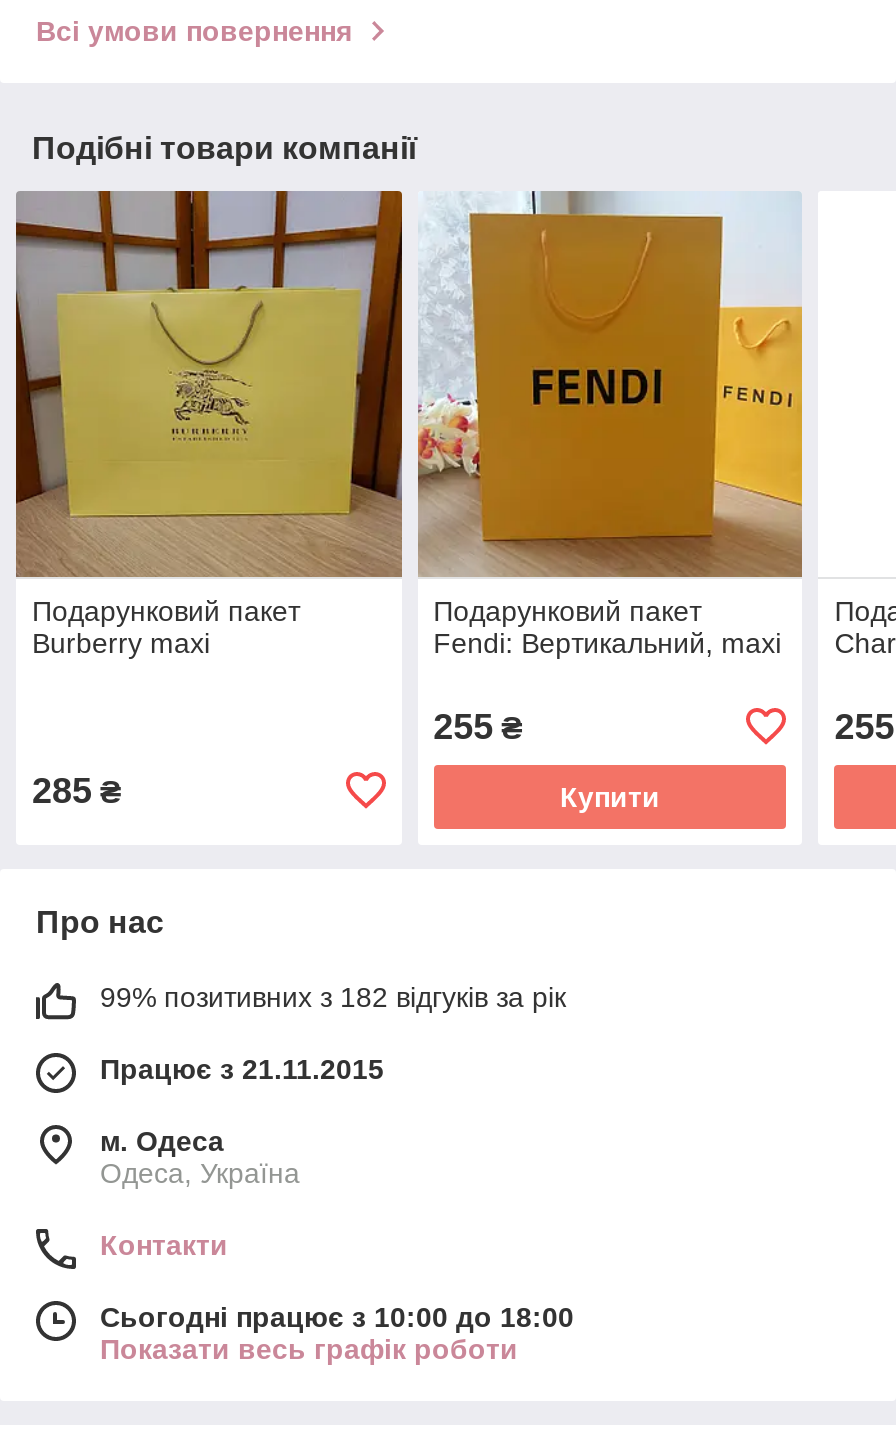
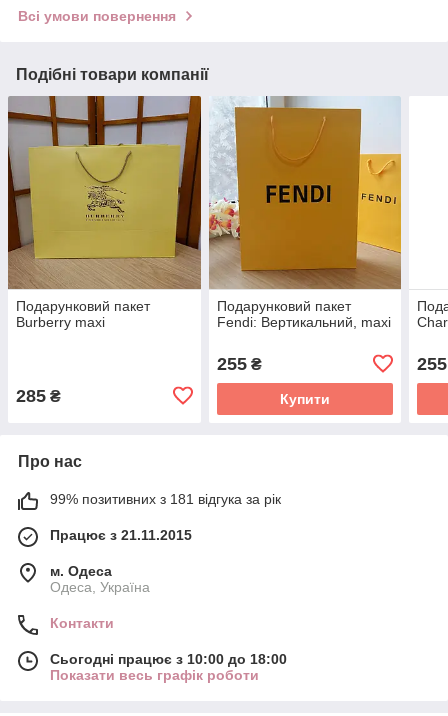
[100,981,566,1013] 99% позитивних з 182 відгуків за рік -> [50,491,281,507] 99% позитивних з 181 відгука за рік

